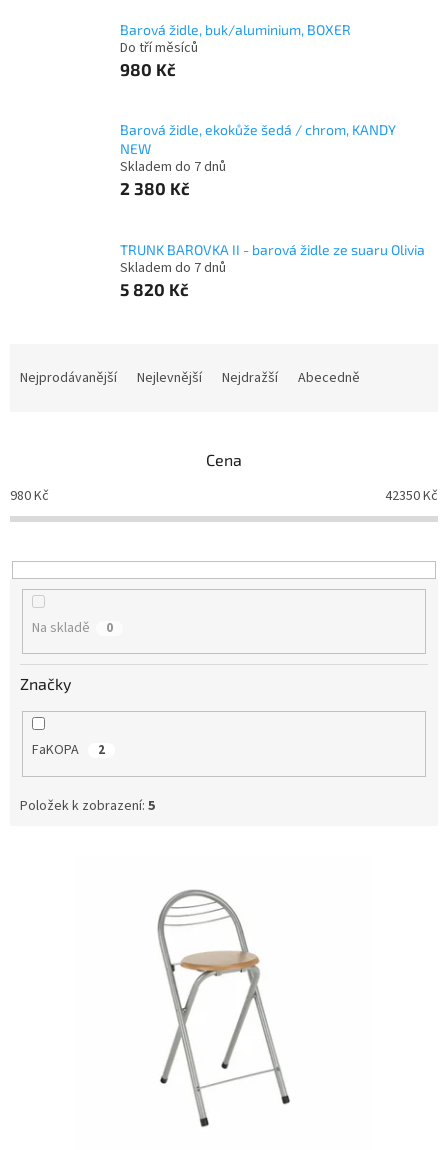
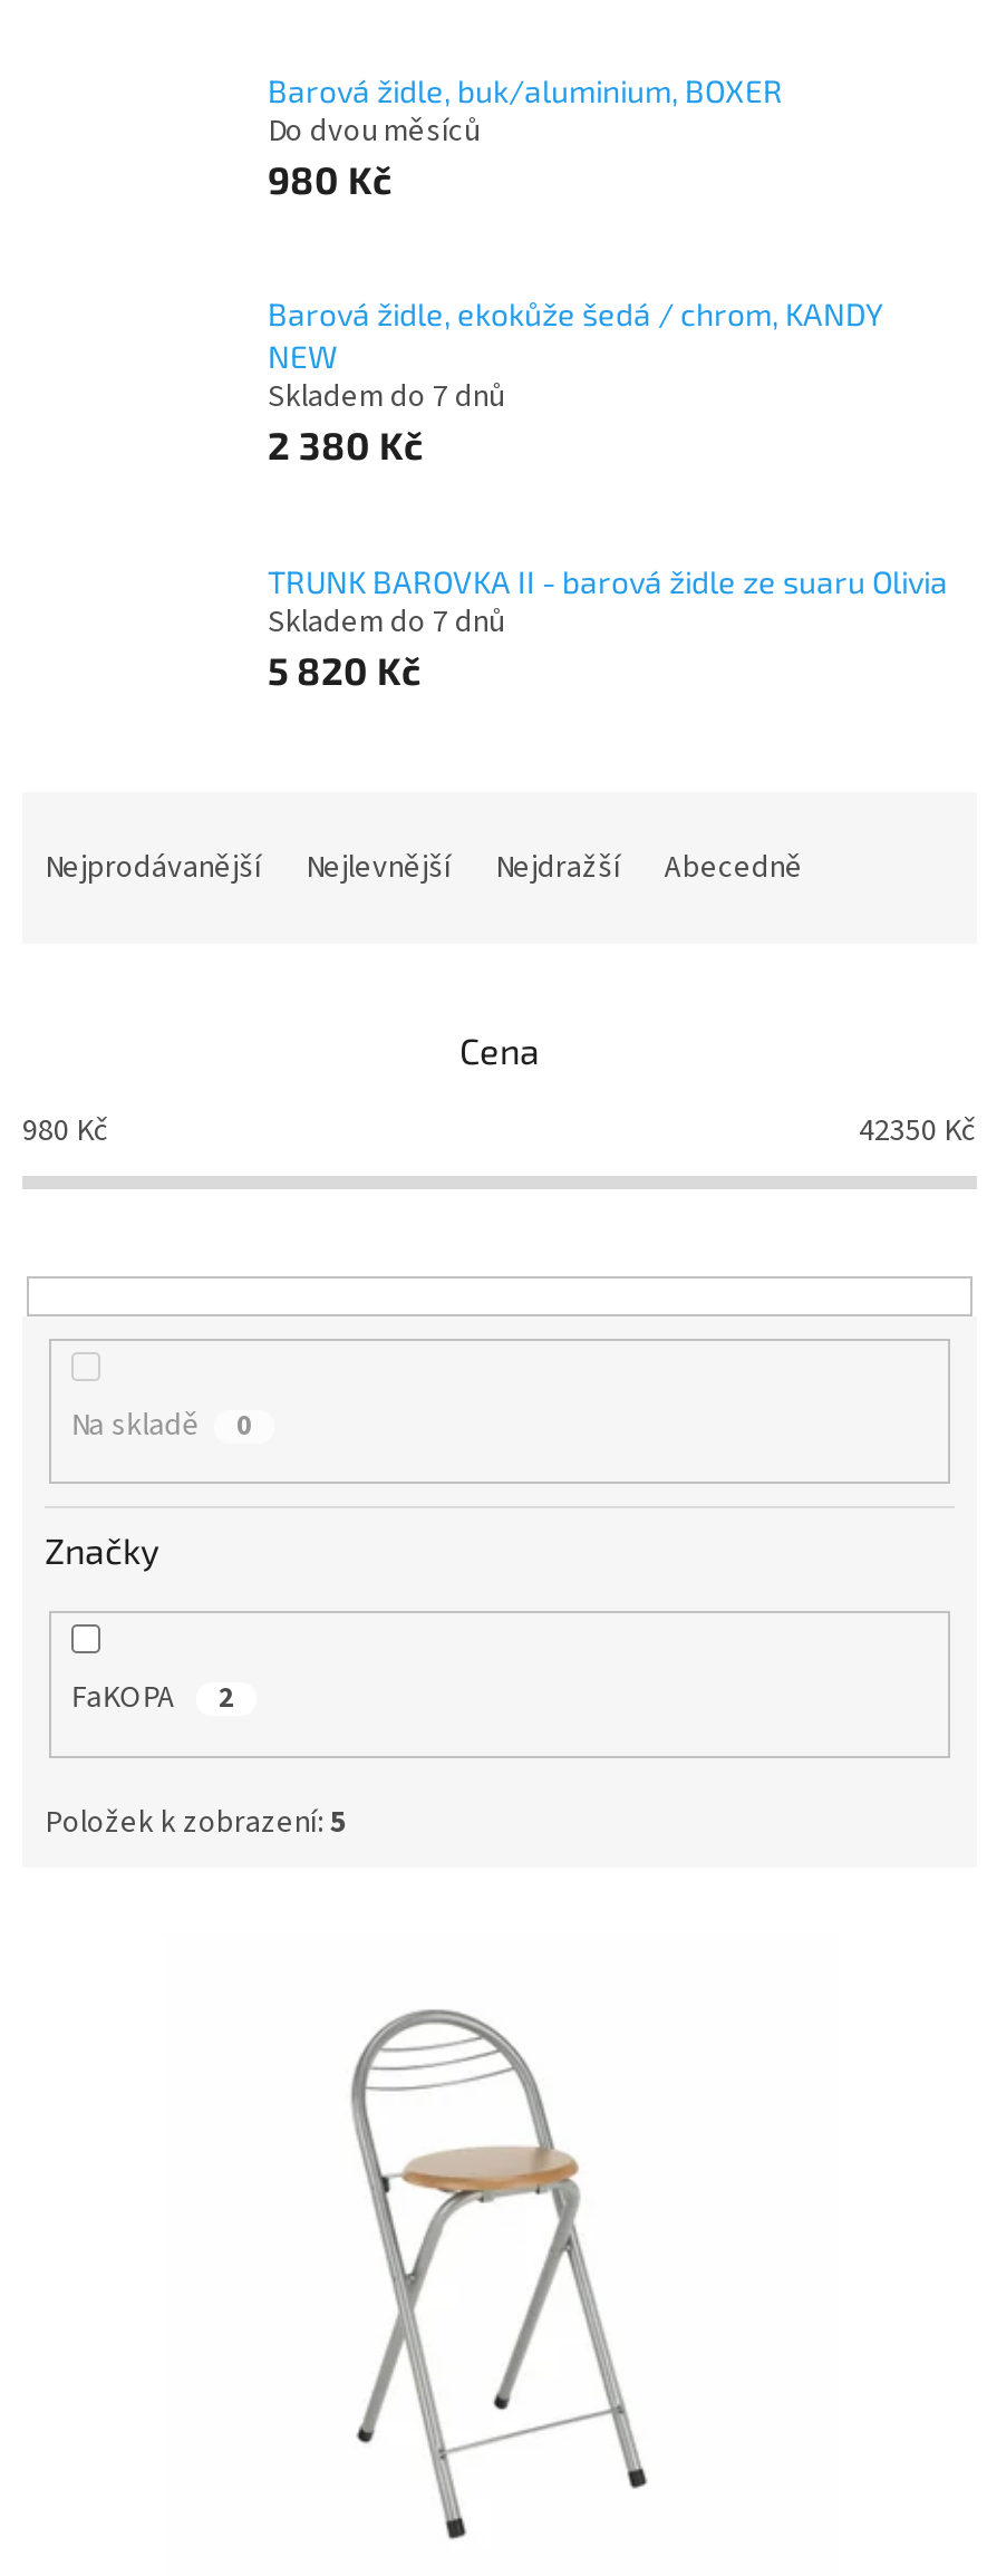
[120,38,198,58] Do tří měsíců -> [268,109,480,154] Do dvou měsíců

